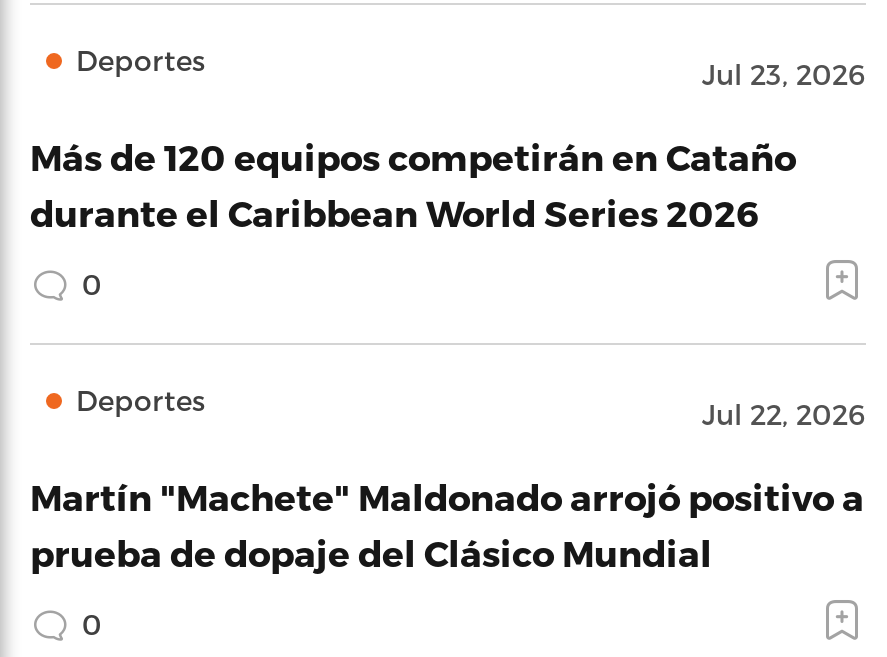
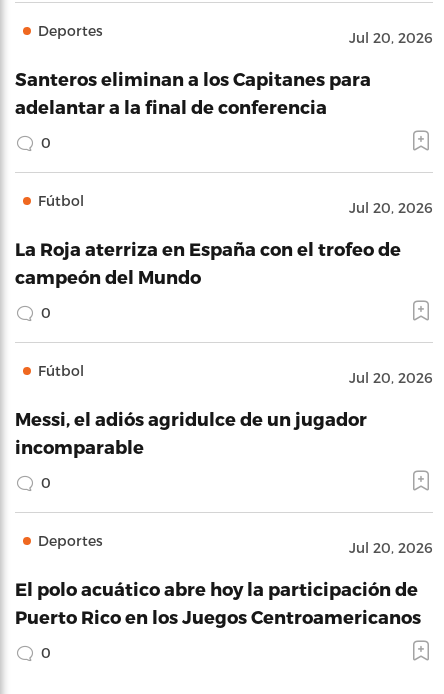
[30,57,866,233] Jul 23, 2026 | Más de 120 equipos competirán en Cataño | durante el Caribbean World Series 2026 -> [15,29,433,457] Jul 20, 2026 | Santeros eliminan a los Capitanes para | adelantar a la final de conferencia | 0 | Fútbol | Jul 20, 2026 | La Roja aterriza en España con el trofeo de | campeón del Mundo | 0 | Fútbol | Jul 20, 2026 | Messi, el adiós agridulce de un jugador | incomparable
[702,397,866,431] Jul 22, 2026 -> [349,539,433,556] Jul 20, 2026
[30,475,864,573] Martín "Machete" Maldonado arrojó positivo a | prueba de dopaje del Clásico Mundial -> [15,578,421,627] El polo acuático abre hoy la participación de | Puerto Rico en los Juegos Centroamericanos

